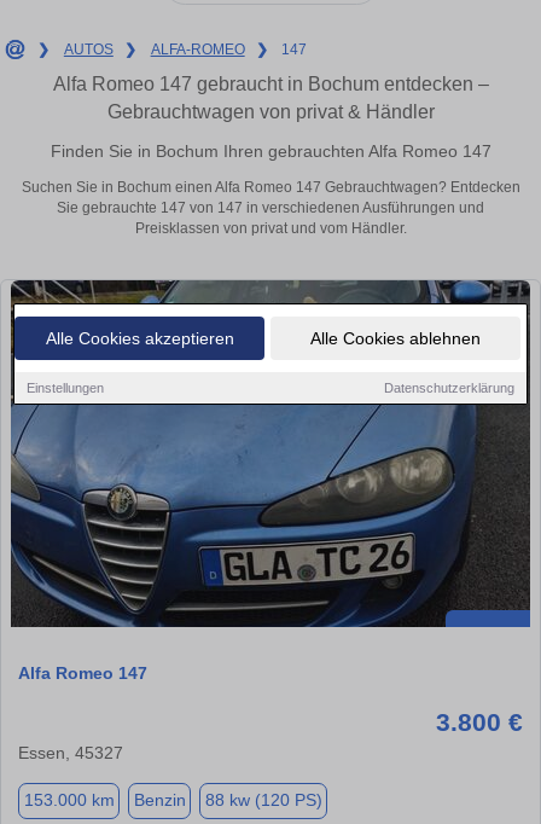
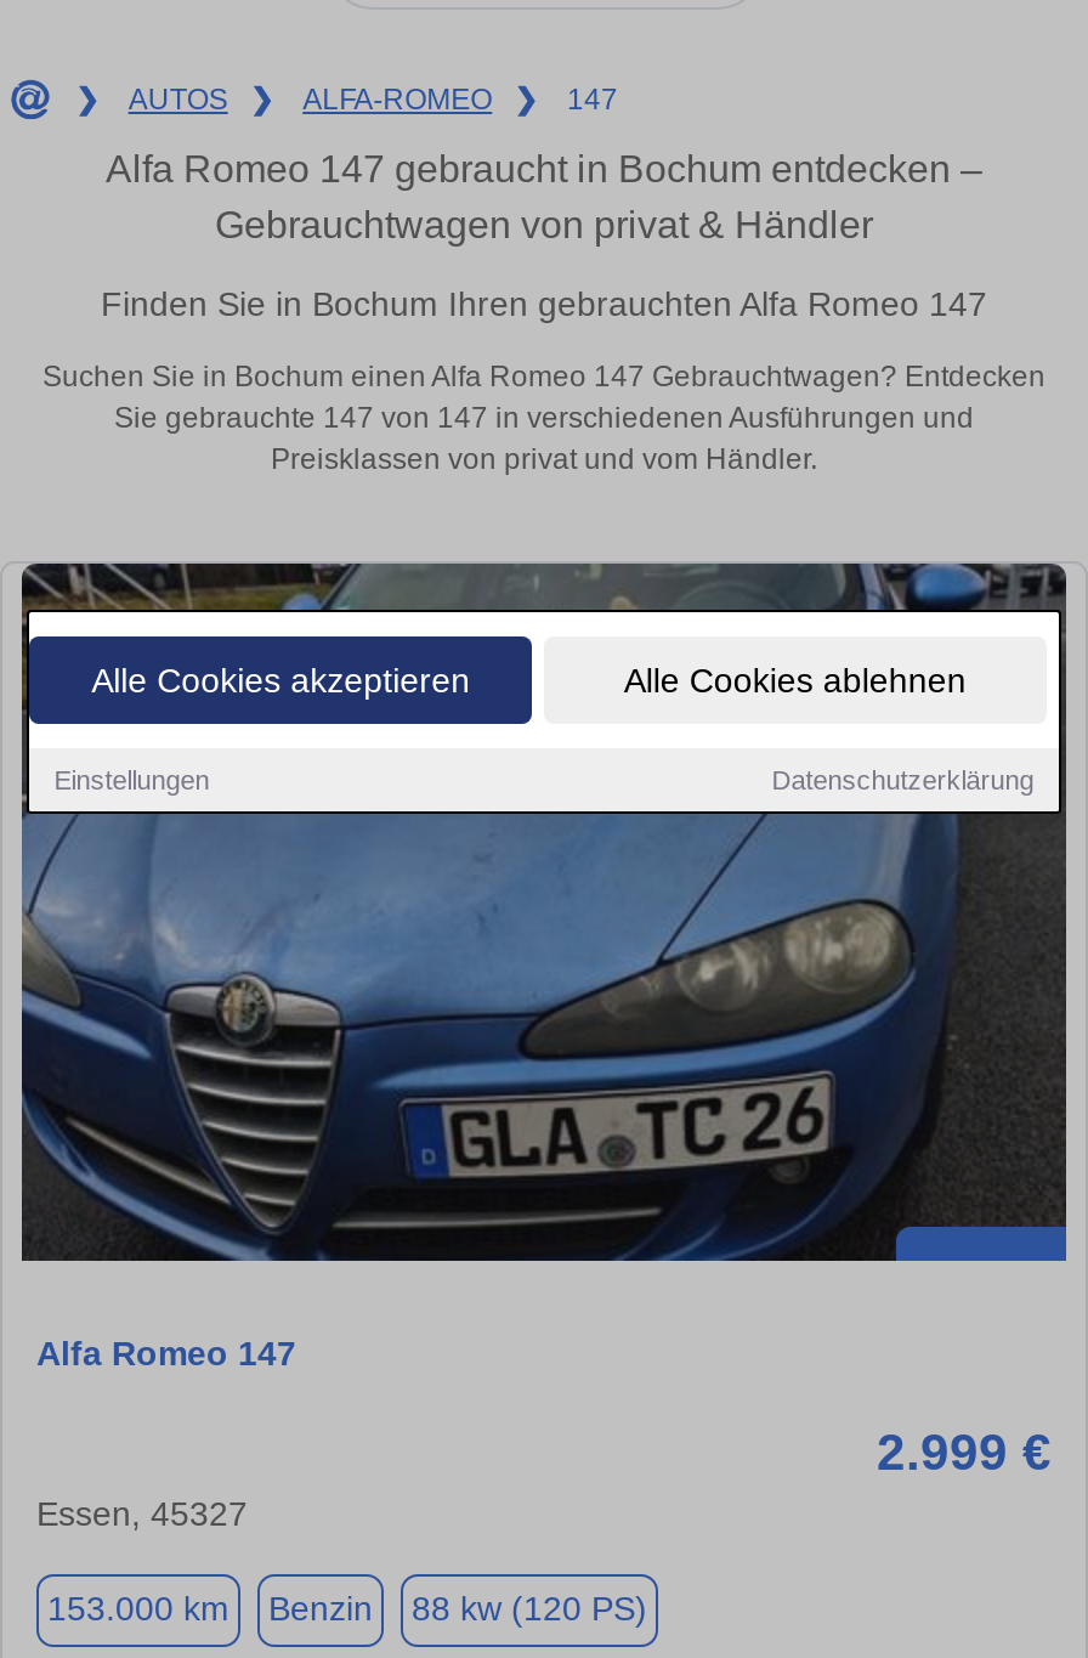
[436,708,523,736] 3.800 € -> [877,1424,1052,1479] 2.999 €

